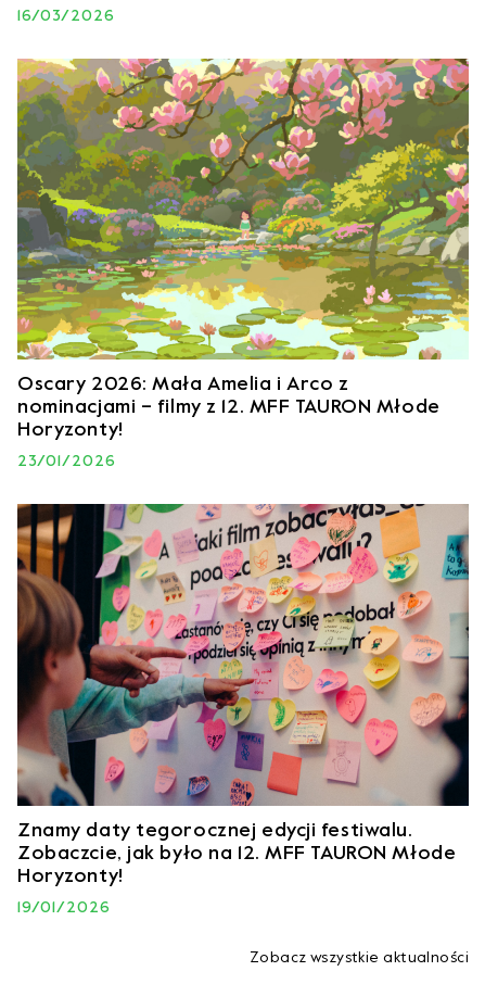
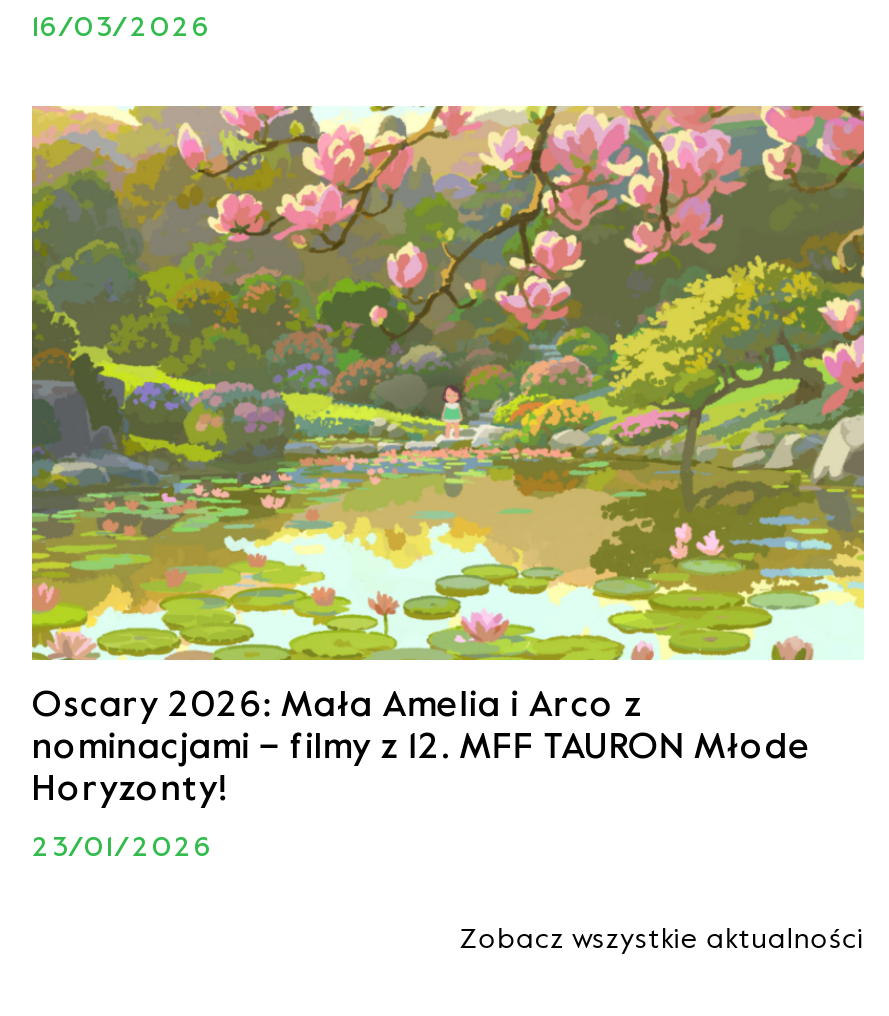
[16,503,470,917] [image] | Znamy daty tegorocznej edycji festiwalu. | Zobaczcie, jak było na 12. MFF TAURON Młode | Horyzonty! | 19/01/2026 -> none

